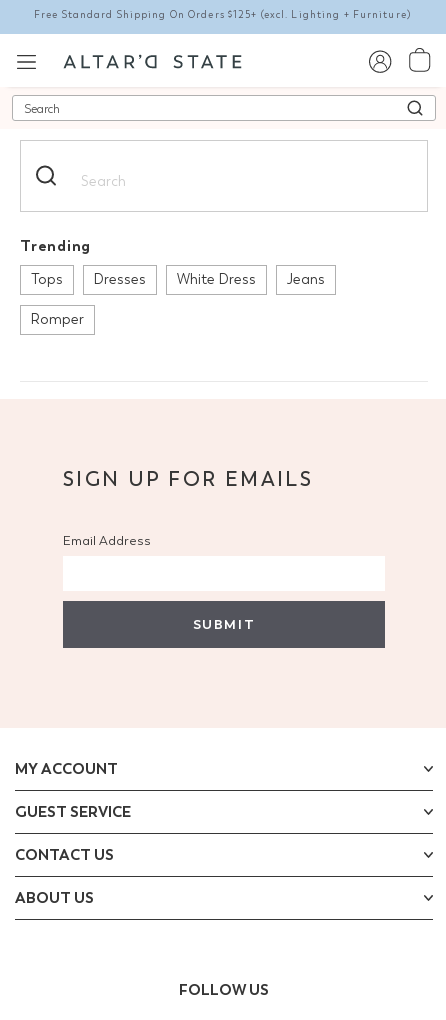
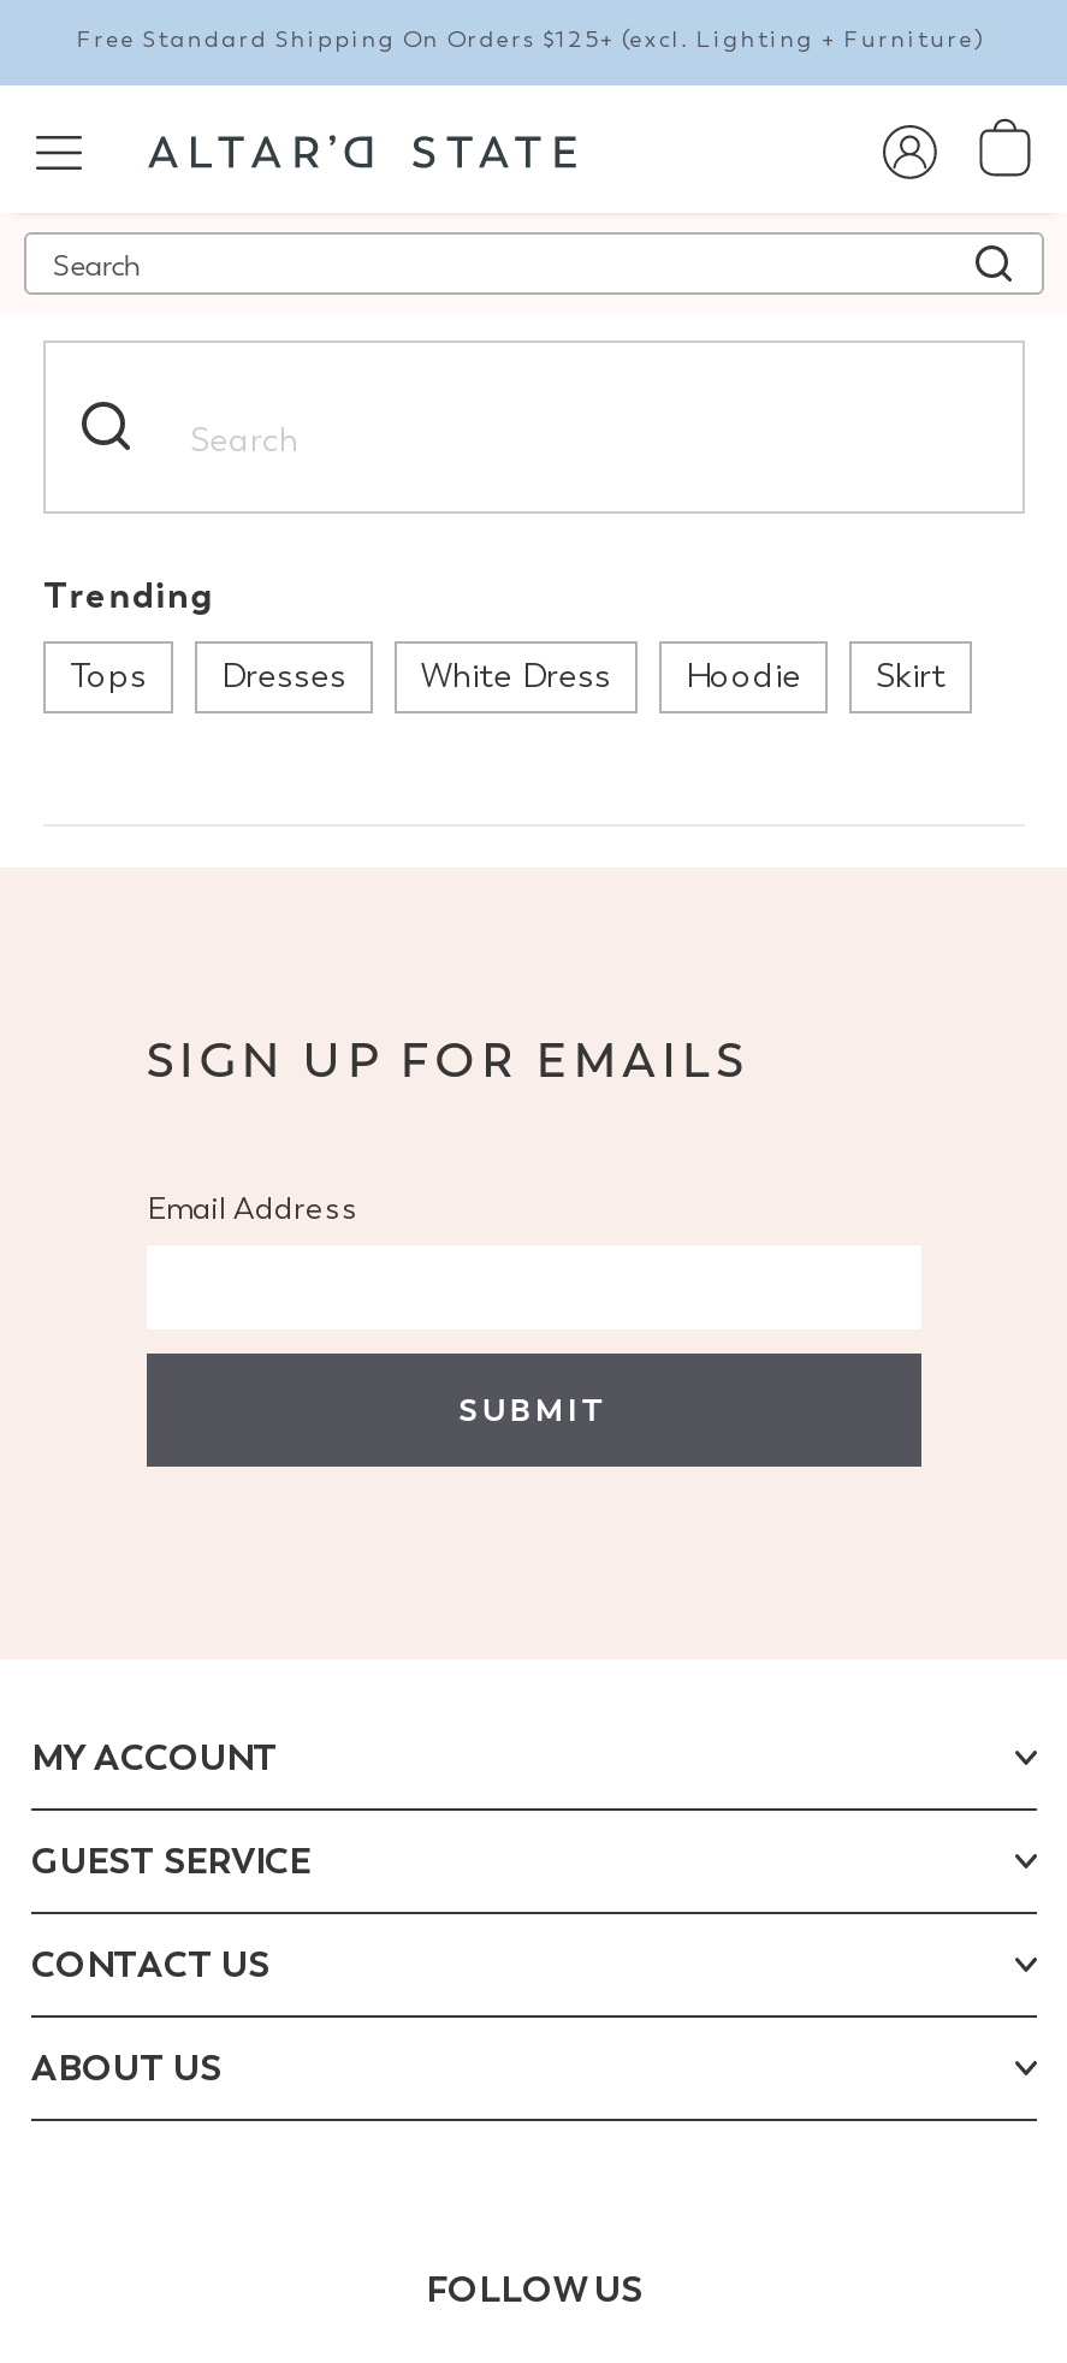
[31,271,325,328] Jeans | Romper -> [686,656,946,697] Hoodie | Skirt

